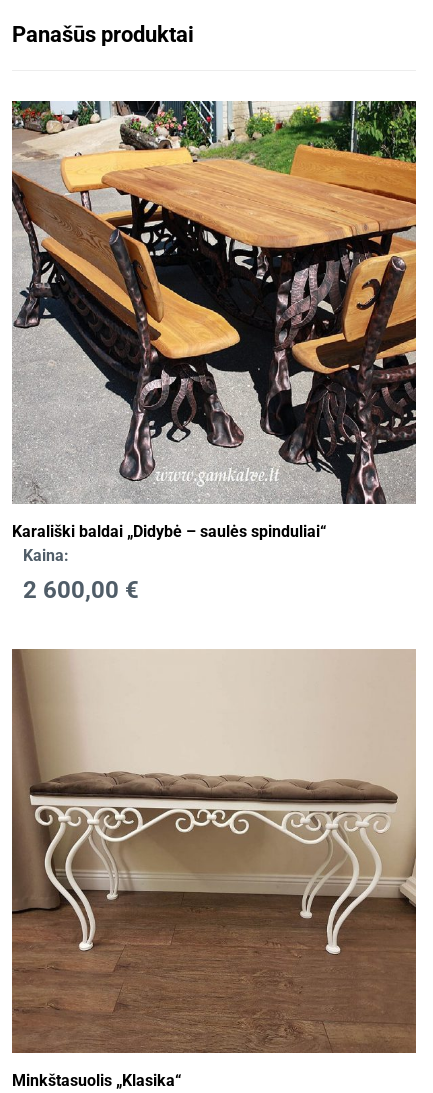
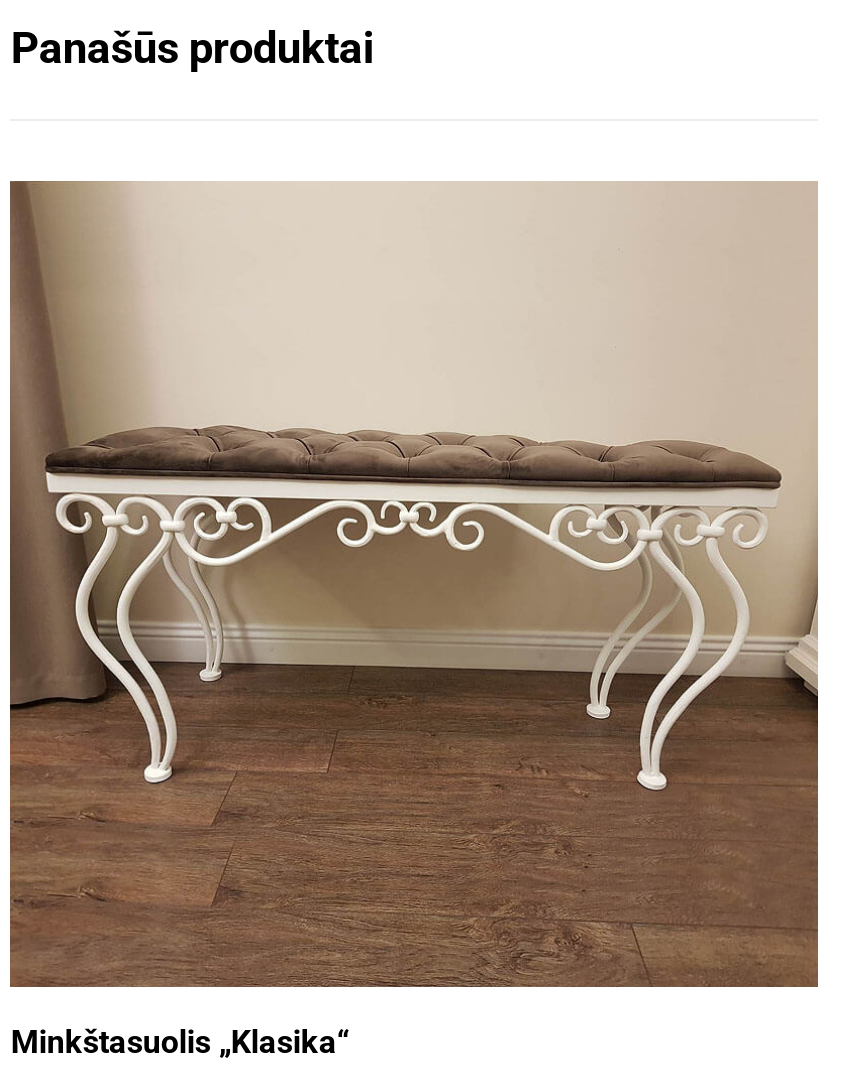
[11,100,417,604] [image] | Karališki baldai „Didybė – saulės spinduliai“ | Kaina: | 2 600,00 € -> none

